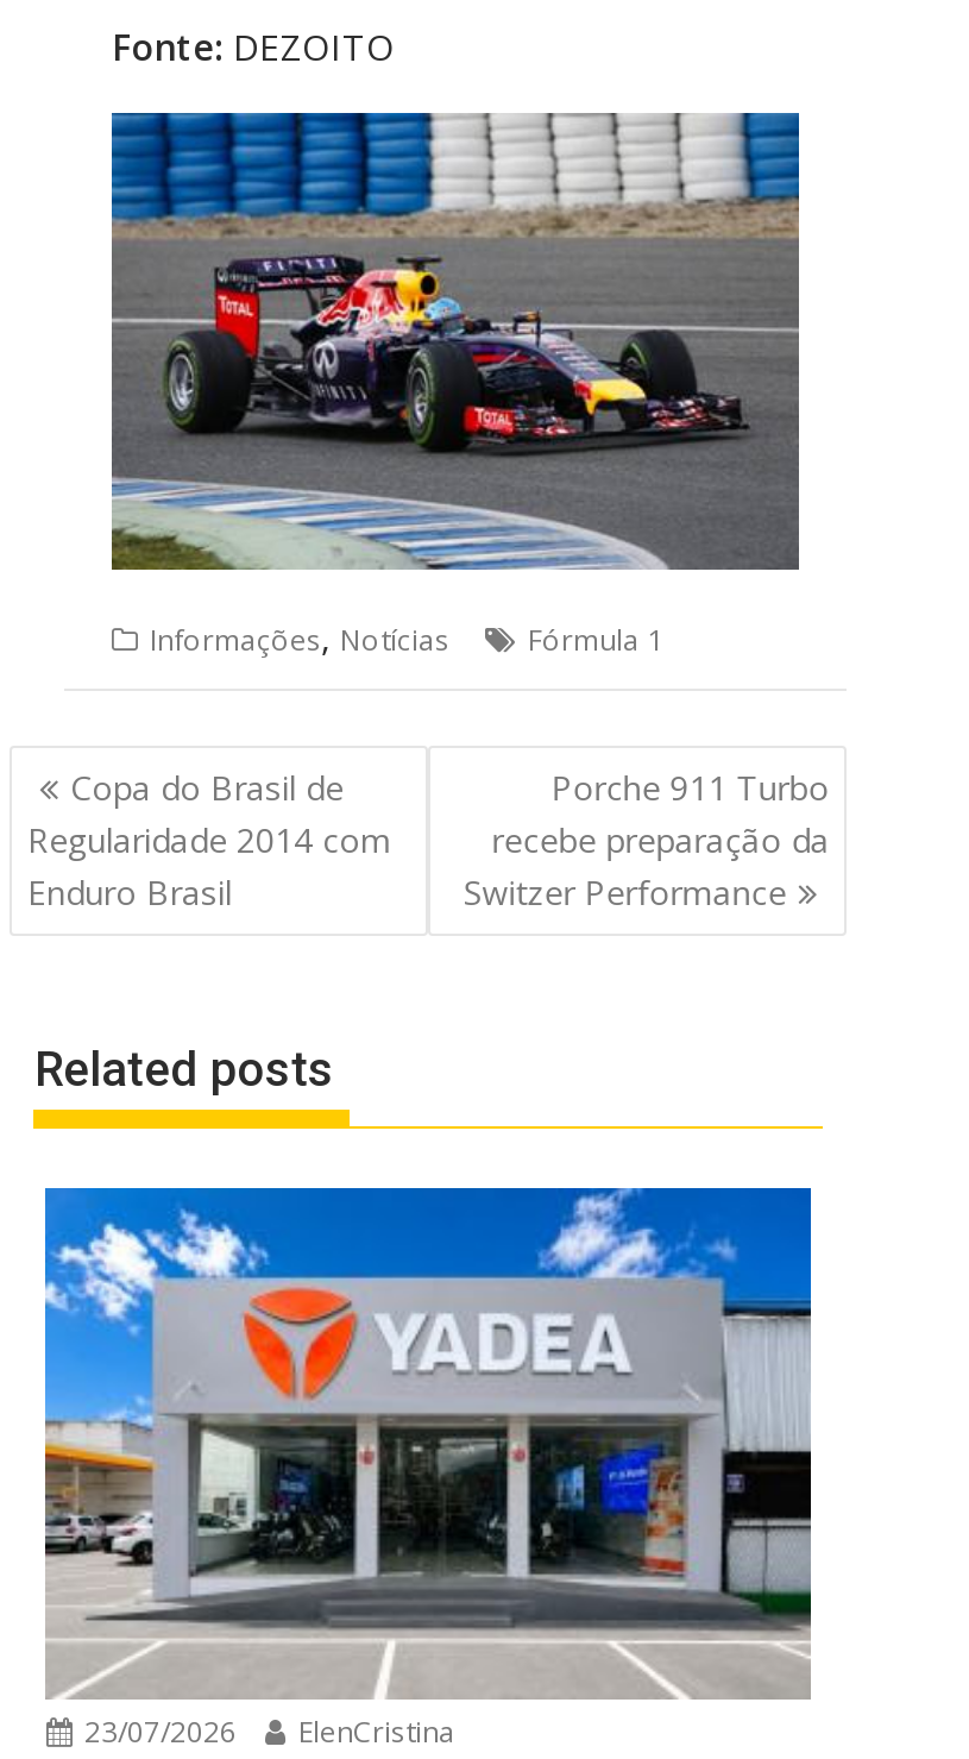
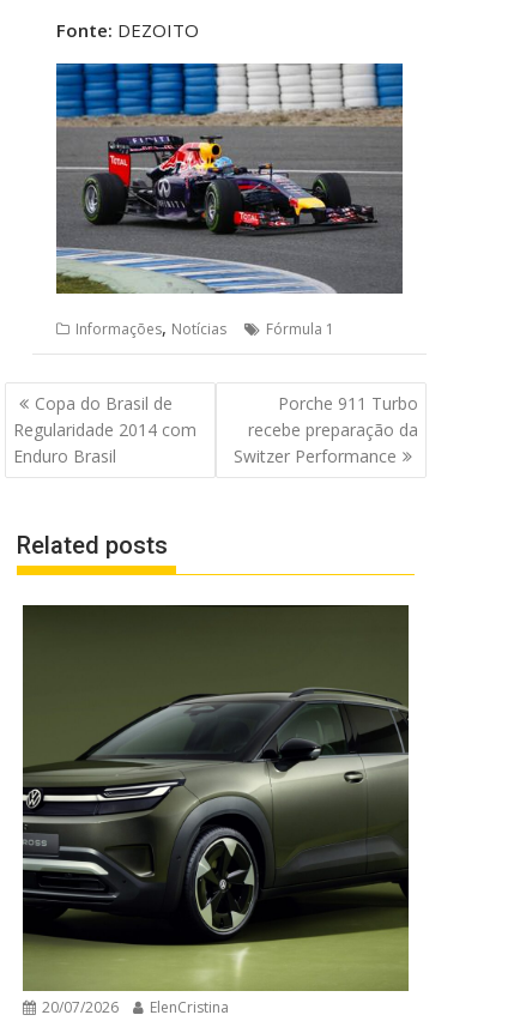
[43,1186,813,1751] [image] | 23/07/2026 ElenCristina -> [22,604,410,1017] [image] | 20/07/2026 ElenCristina

